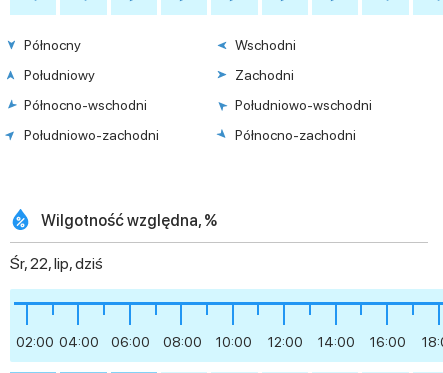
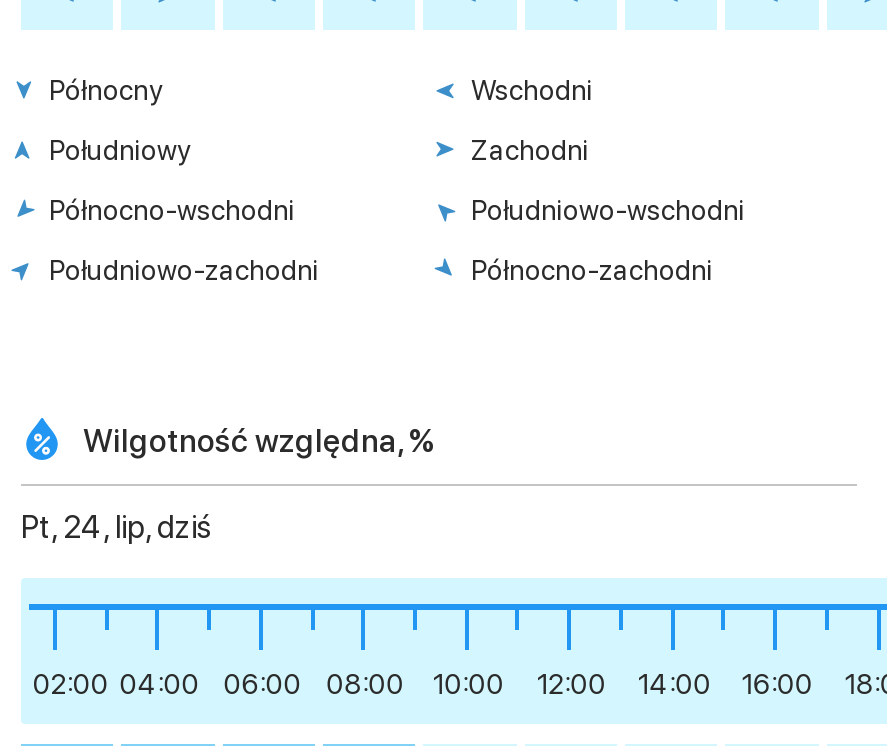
[10,254,103,273] Śr, 22, lip, dziś -> [21,508,213,546] Pt, 24, lip, dziś

